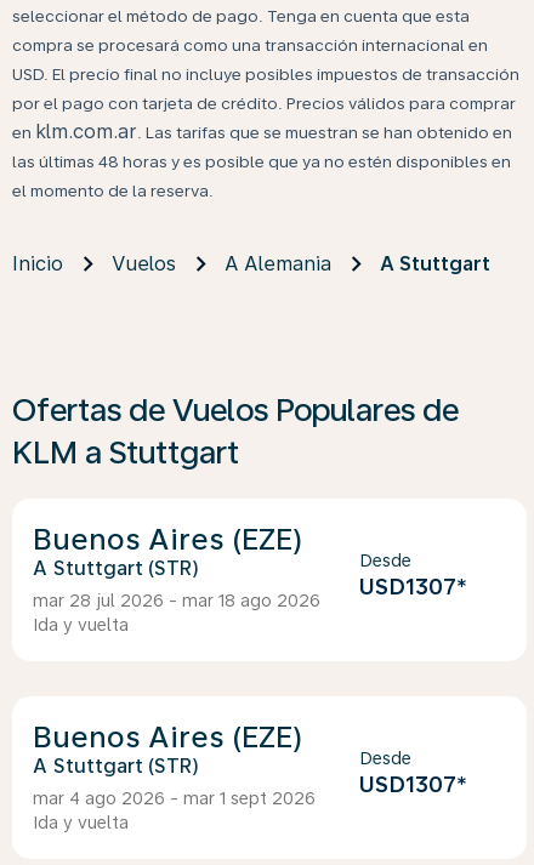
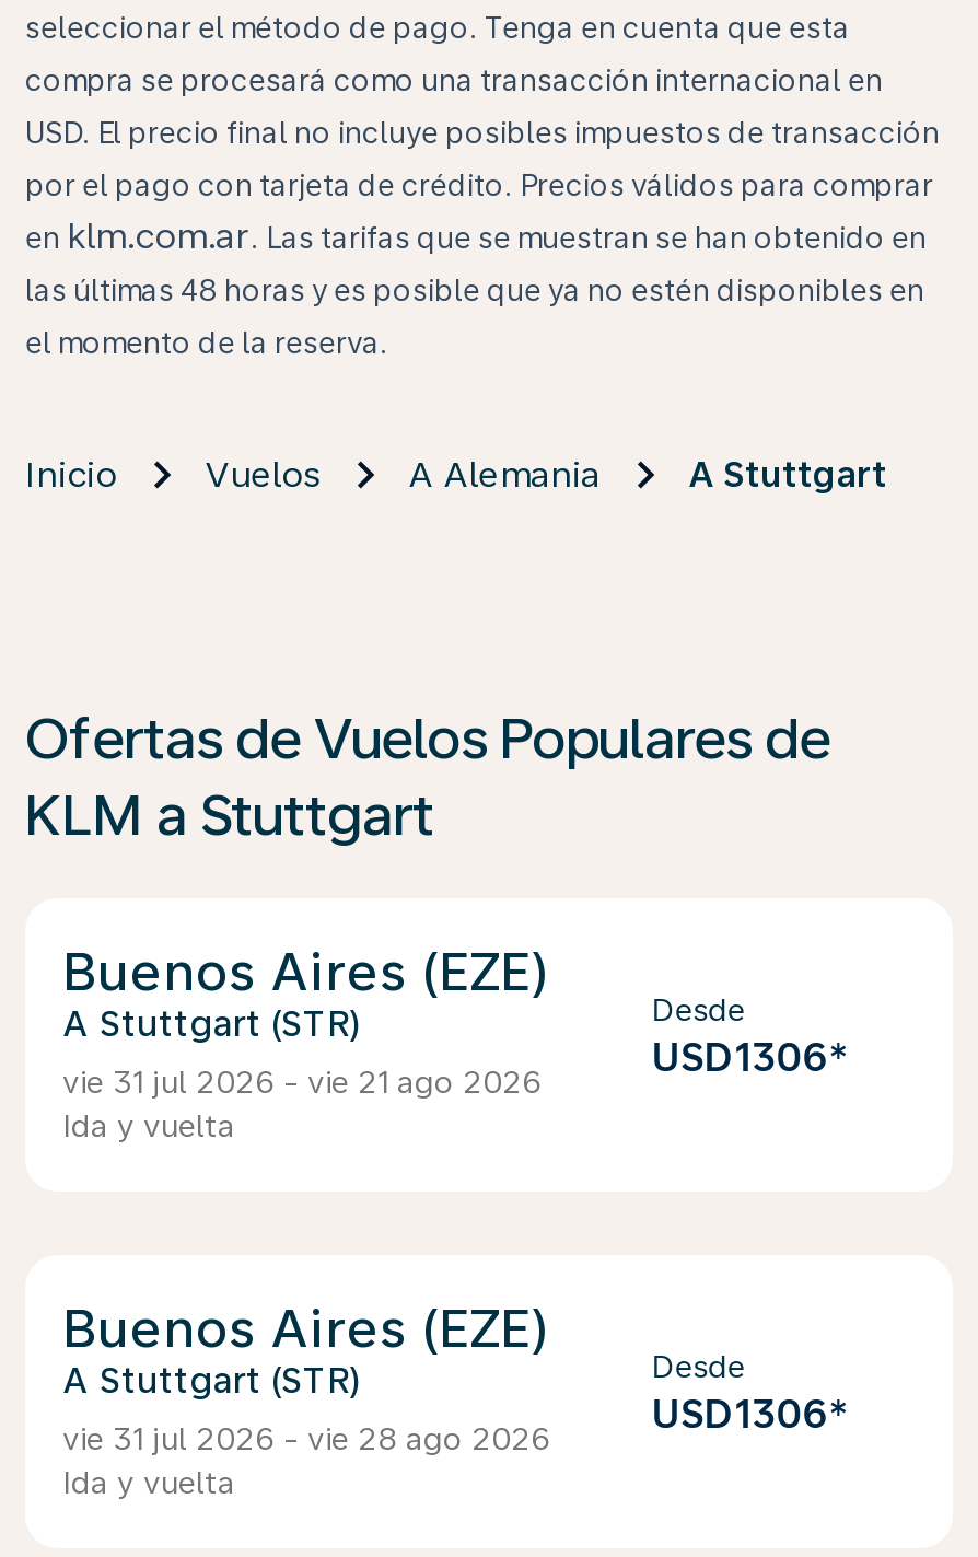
[359,574,467,599] USD1307* -> [651,1034,848,1080] USD1306*
[33,591,320,610] mar 28 jul 2026 - mar 18 ago 2026 -> [62,1065,542,1100] vie 31 jul 2026 - vie 21 ago 2026
[359,772,467,797] USD1307* -> [651,1391,848,1437] USD1306*
[33,789,316,808] mar 4 ago 2026 - mar 1 sept 2026 -> [62,1421,550,1456] vie 31 jul 2026 - vie 28 ago 2026

